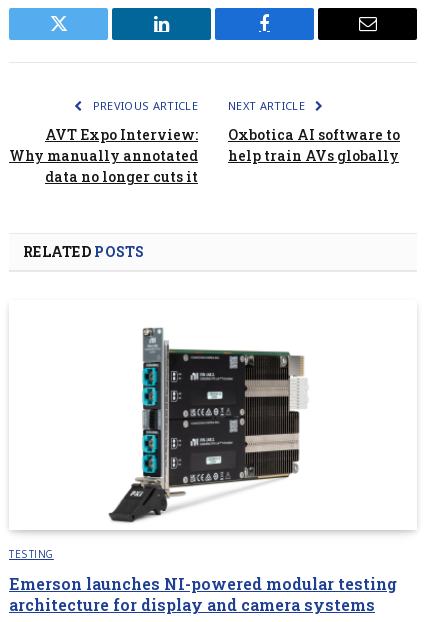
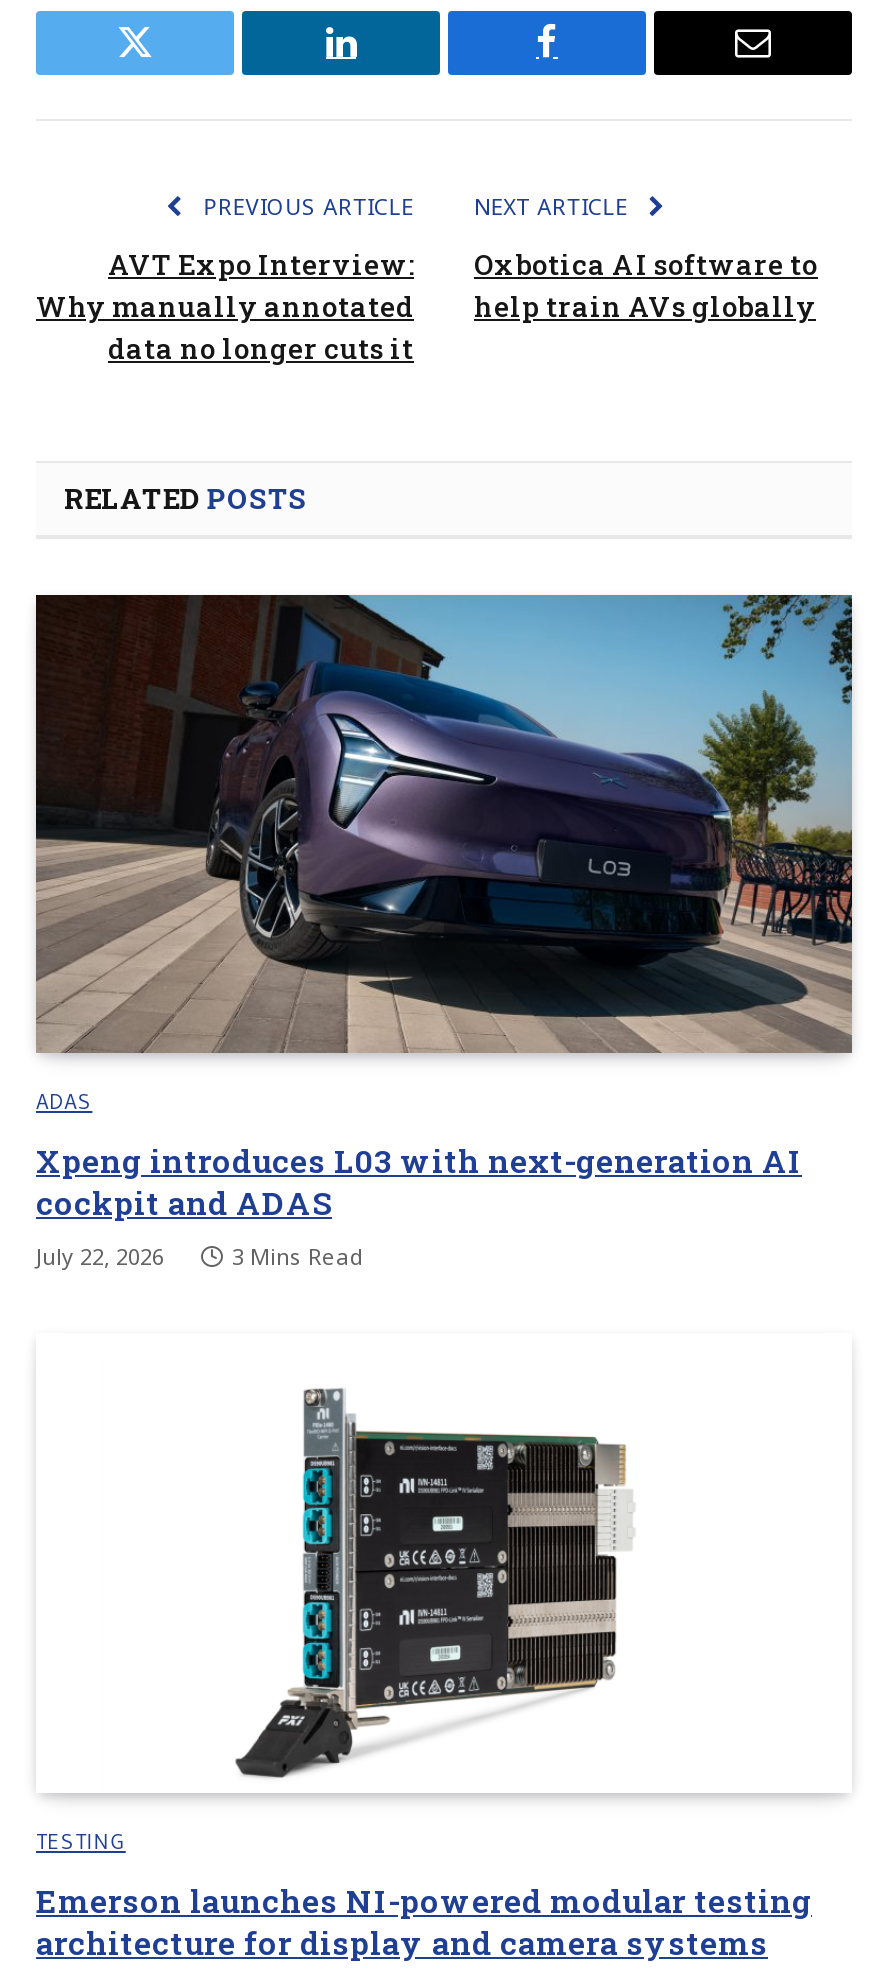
none -> [34,593,854,1272] [image] | ADAS | Xpeng introduces L03 with next-generation AI | cockpit and ADAS | July 22, 2026 | 3 Mins Read

